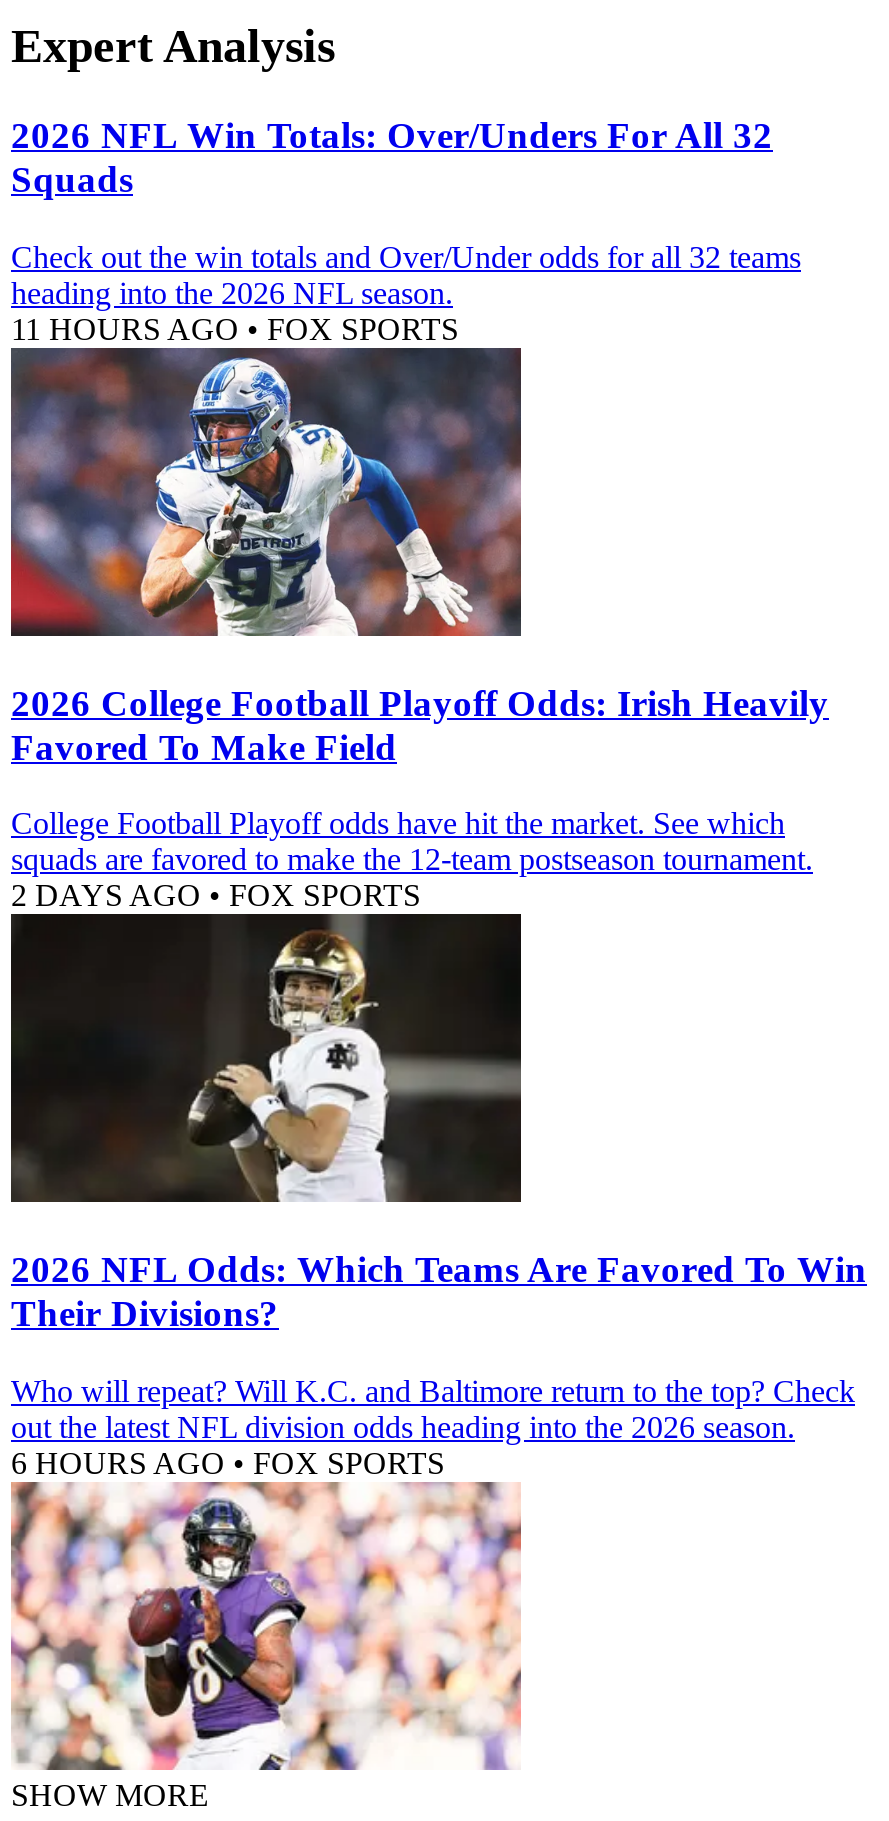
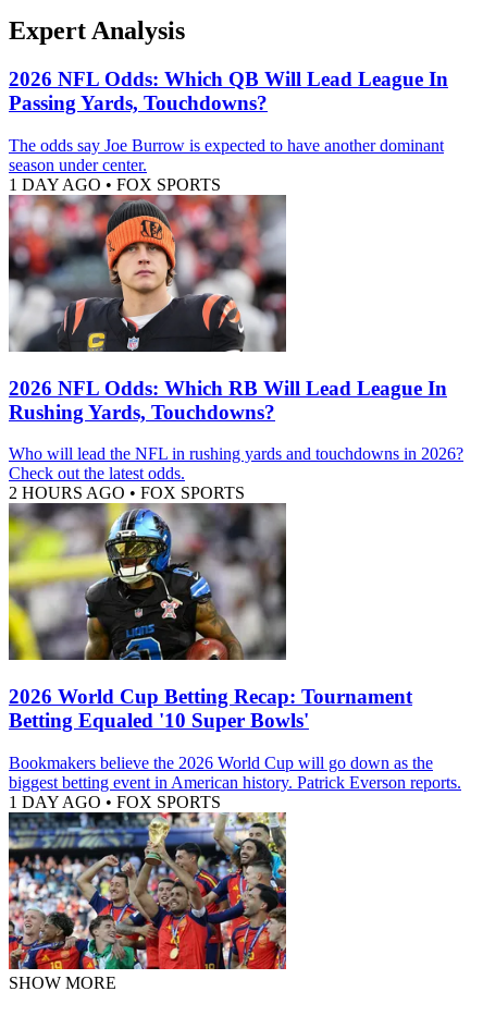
[11,114,773,200] 2026 NFL Win Totals: Over/Unders For All 32 | Squads -> [9,68,448,115] 2026 NFL Odds: Which QB Will Lead League In | Passing Yards, Touchdowns?
[11,240,801,346] Check out the win totals and Over/Under odds for all 32 teams | heading into the 2026 NFL season. | 11 HOURS AGO • FOX SPORTS -> [9,136,444,194] The odds say Joe Burrow is expected to have another dominant | season under center. | 1 DAY AGO • FOX SPORTS
[9,350,829,767] [image] | 2026 College Football Playoff Odds: Irish Heavily | Favored To Make Field -> [8,195,447,423] [image] | 2026 NFL Odds: Which RB Will Lead League In | Rushing Yards, Touchdowns?
[11,807,813,913] College Football Playoff odds have hit the market. See which | squads are favored to make the 12-team postseason tournament. | 2 DAYS AGO • FOX SPORTS -> [9,445,463,502] Who will lead the NFL in rushing yards and touchdowns in 2026? | Check out the latest odds. | 2 HOURS AGO • FOX SPORTS
[9,914,867,1334] [image] | 2026 NFL Odds: Which Teams Are Favored To Win | Their Divisions? -> [8,502,412,732] [image] | 2026 World Cup Betting Recap: Tournament | Betting Equaled '10 Super Bowls'
[11,1374,855,1480] Who will repeat? Will K.C. and Baltimore return to the top? Check | out the latest NFL division odds heading into the 2026 season. | 6 HOURS AGO • FOX SPORTS -> [9,753,461,811] Bookmakers believe the 2026 World Cup will go down as the | biggest betting event in American history. Patrick Everson reports. | 1 DAY AGO • FOX SPORTS
[11,1482,521,1772] [image] -> [8,811,287,970] [image]

